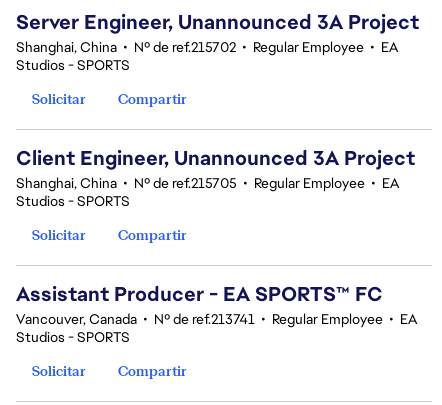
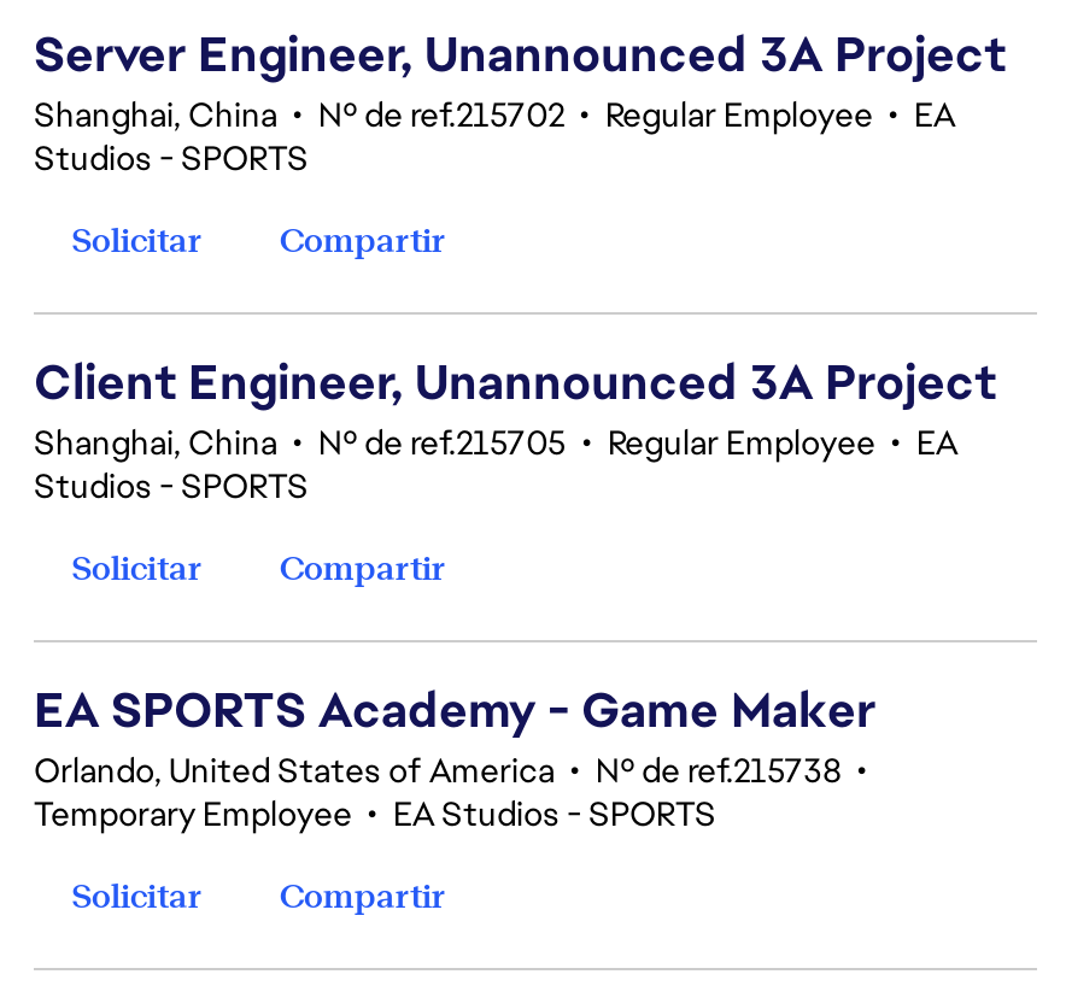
[16,281,417,346] Assistant Producer - EA SPORTS™ FC | Vancouver, Canada • Nº de ref.213741 • Regular Employee • EA | Studios - SPORTS -> [34,679,875,835] EA SPORTS Academy - Game Maker | Orlando, United States of America • Nº de ref.215738 • | Temporary Employee • EA Studios - SPORTS

